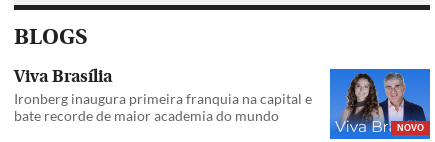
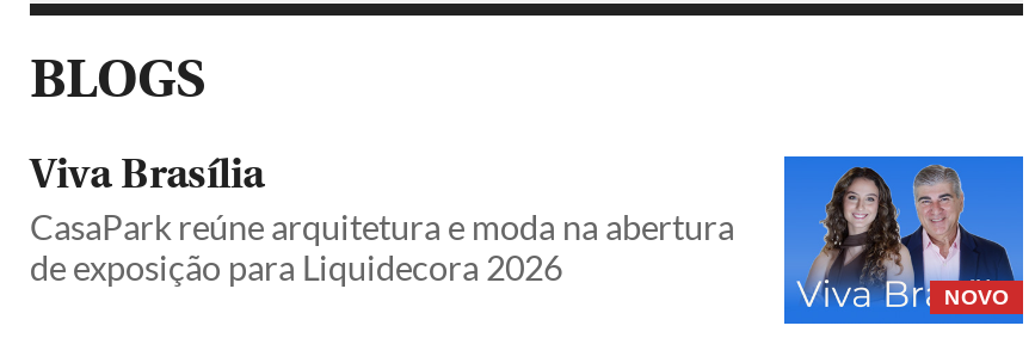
[14,90,312,124] Ironberg inaugura primeira franquia na capital e | bate recorde de maior academia do mundo -> [30,207,734,288] CasaPark reúne arquitetura e moda na abertura | de exposição para Liquidecora 2026

